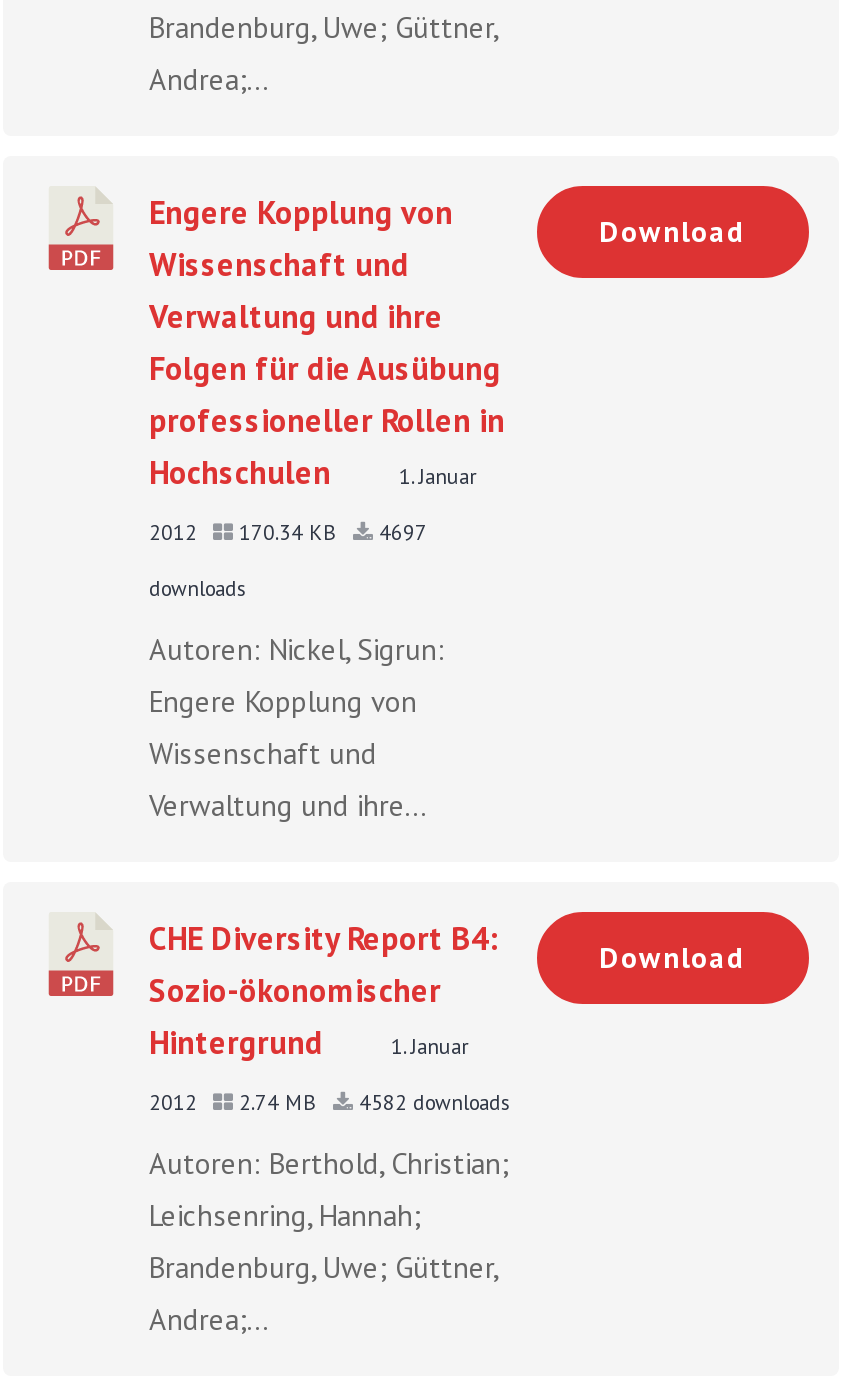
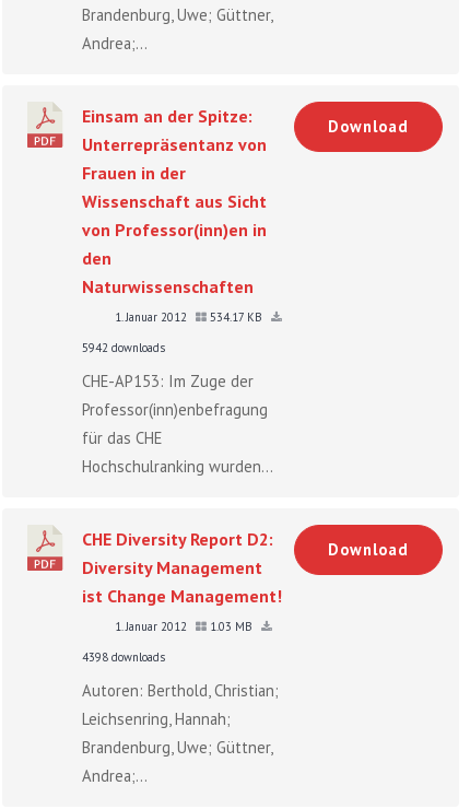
[149,191,505,491] Engere Kopplung von | Wissenschaft und | Verwaltung und ihre | Folgen für die Ausübung | professioneller Rollen in | Hochschulen | 1. Januar -> [82,104,267,297] Einsam an der Spitze: | Unterrepräsentanz von | Frauen in der | Wissenschaft aus Sicht | von Professor(inn)en in | den | Naturwissenschaften
[149,517,425,545] 2012 | 170.34 KB | 4697 -> [115,309,266,324] 1. Januar 2012 | 534.17 KB
[149,573,247,601] downloads -> [82,339,165,355] 5942 downloads
[149,629,445,823] Autoren: Nickel, Sigrun: | Engere Kopplung von | Wissenschaft und | Verwaltung und ihre... -> [82,370,273,476] CHE-AP153: Im Zuge der | Professor(inn)enbefragung | für das CHE | Hochschulranking wurden...
[149,917,511,1115] CHE Diversity Report B4: | Sozio-ökonomischer | Hintergrund | 1. Januar | 2012 | 2.74 MB | 4582 downloads -> [82,527,282,664] CHE Diversity Report D2: | Diversity Management | ist Change Management! | 1. Januar 2012 | 1.03 MB | 4398 downloads

